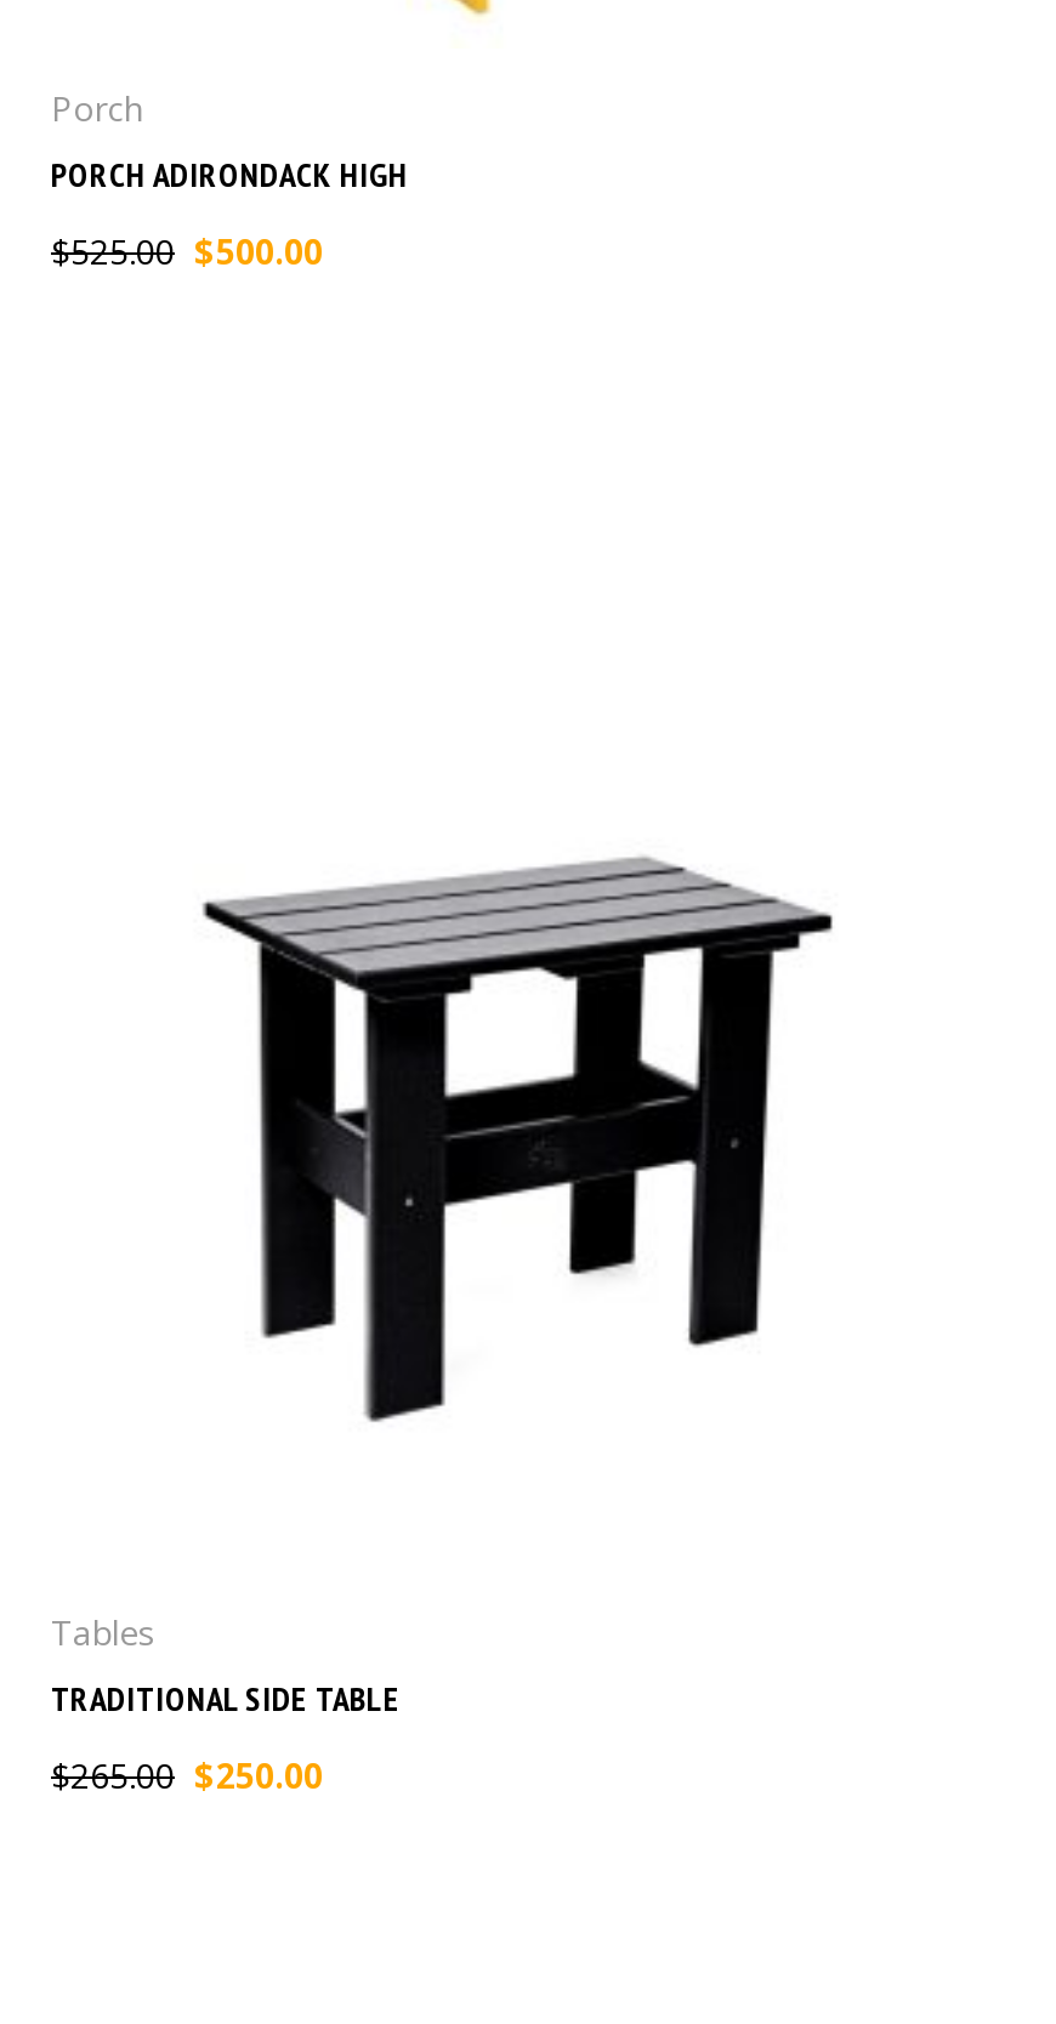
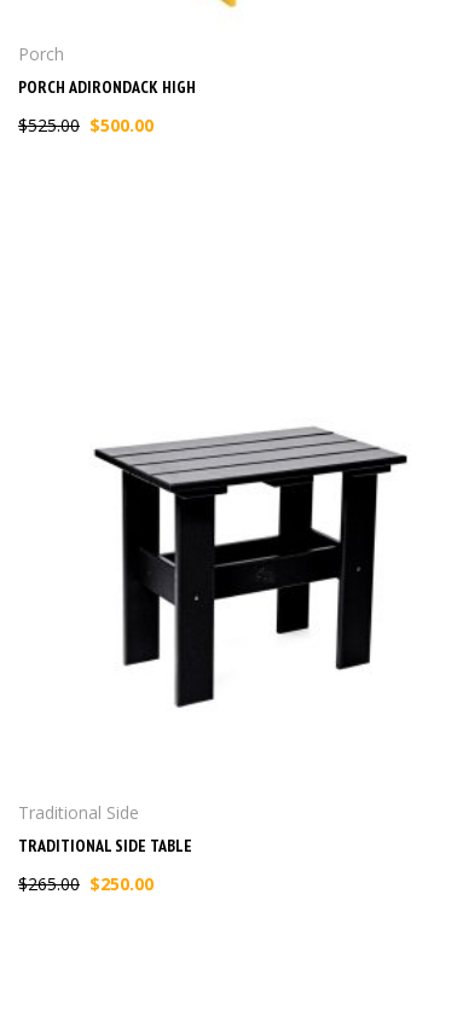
[51,1609,155,1655] Tables -> [18,801,139,824] Traditional Side

